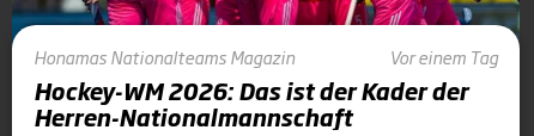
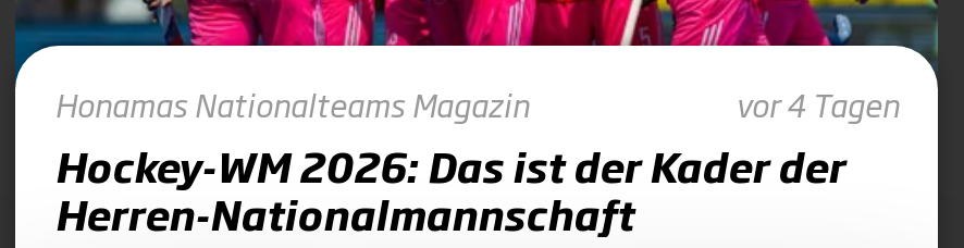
[389,44,498,69] Vor einem Tag -> [736,80,899,126] vor 4 Tagen

